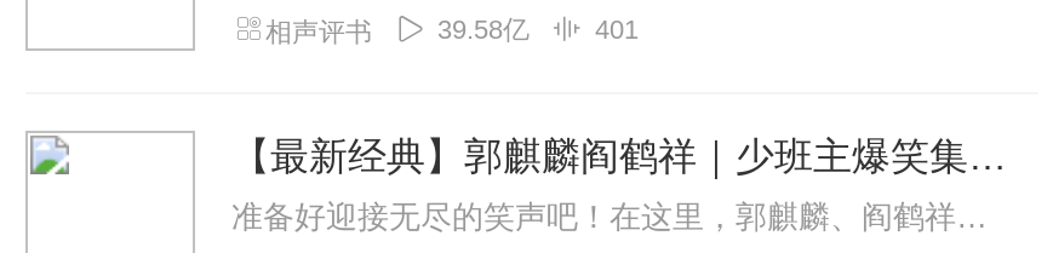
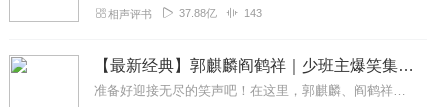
[437,15,530,44] 39.58亿 -> [179,7,217,19] 37.88亿
[595,15,639,44] 401 -> [244,7,262,19] 143

